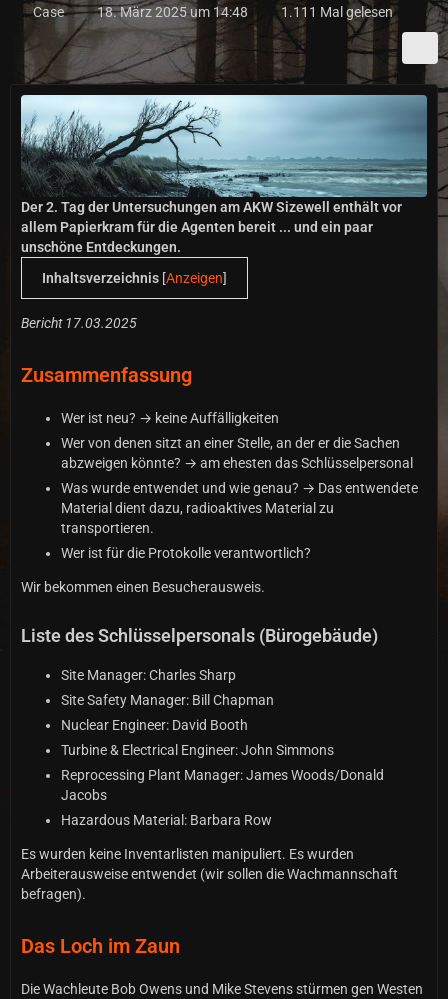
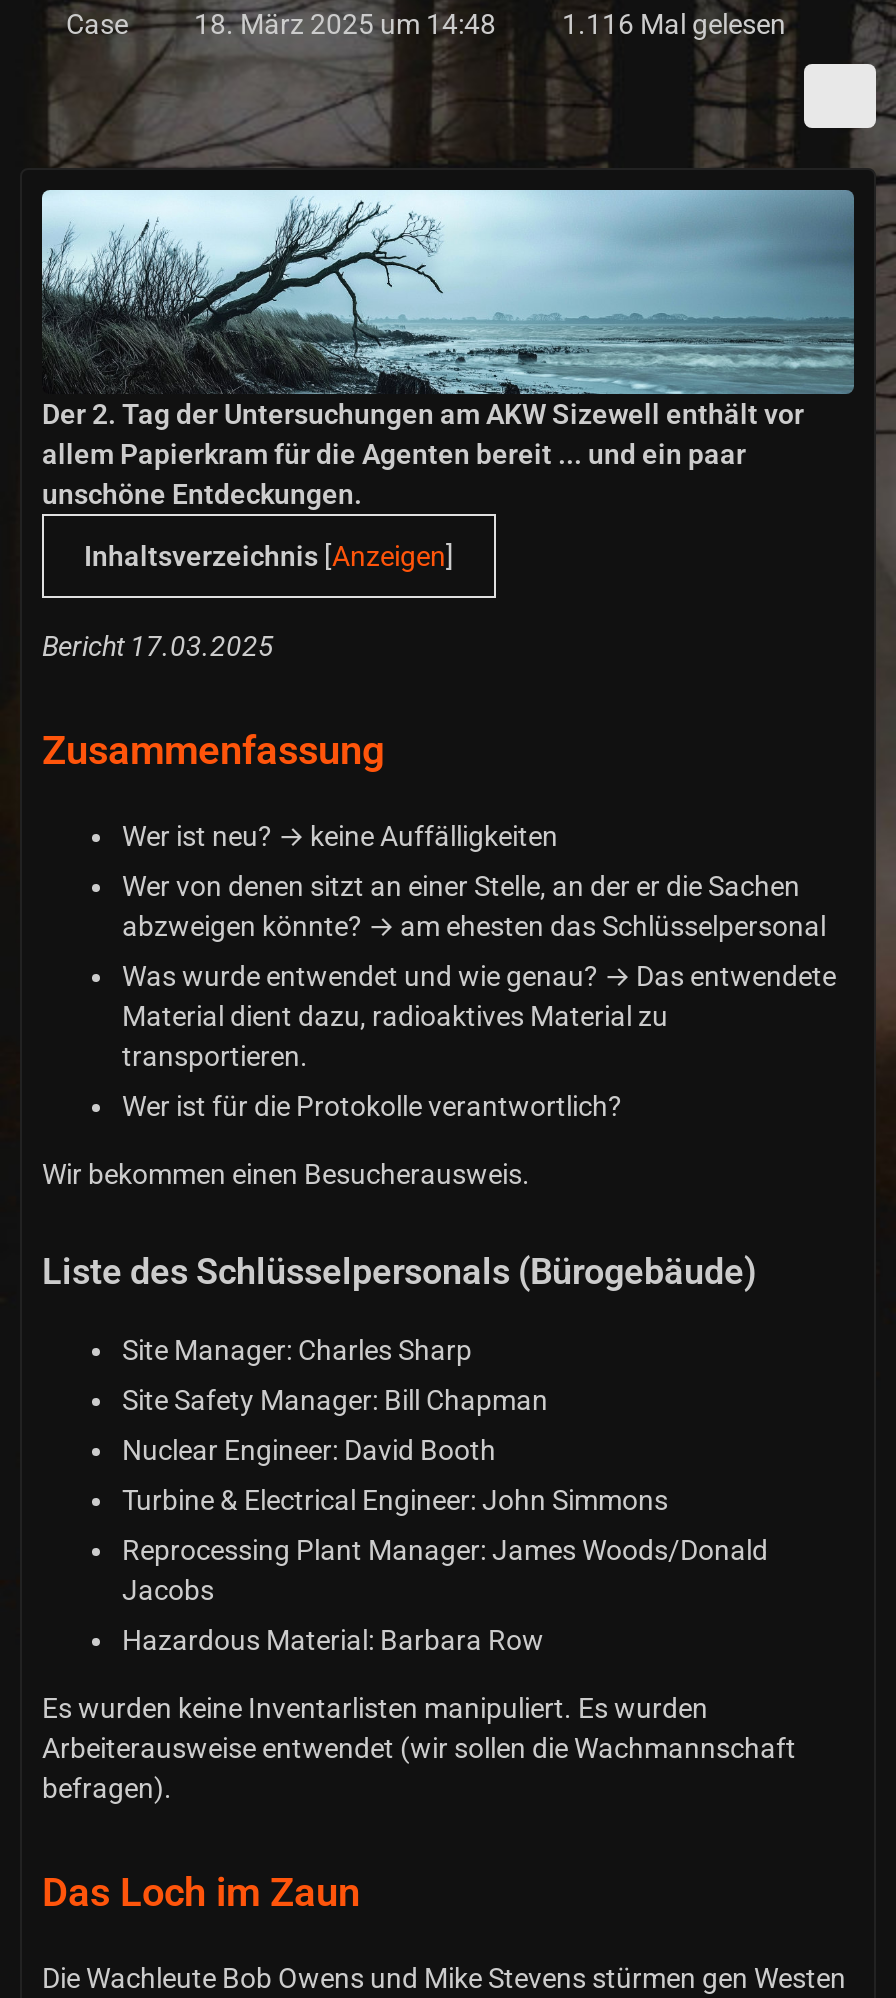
[97,4,393,20] 18. März 2025 um 14:48 1.111 Mal gelesen -> [194,8,786,40] 18. März 2025 um 14:48 1.116 Mal gelesen

